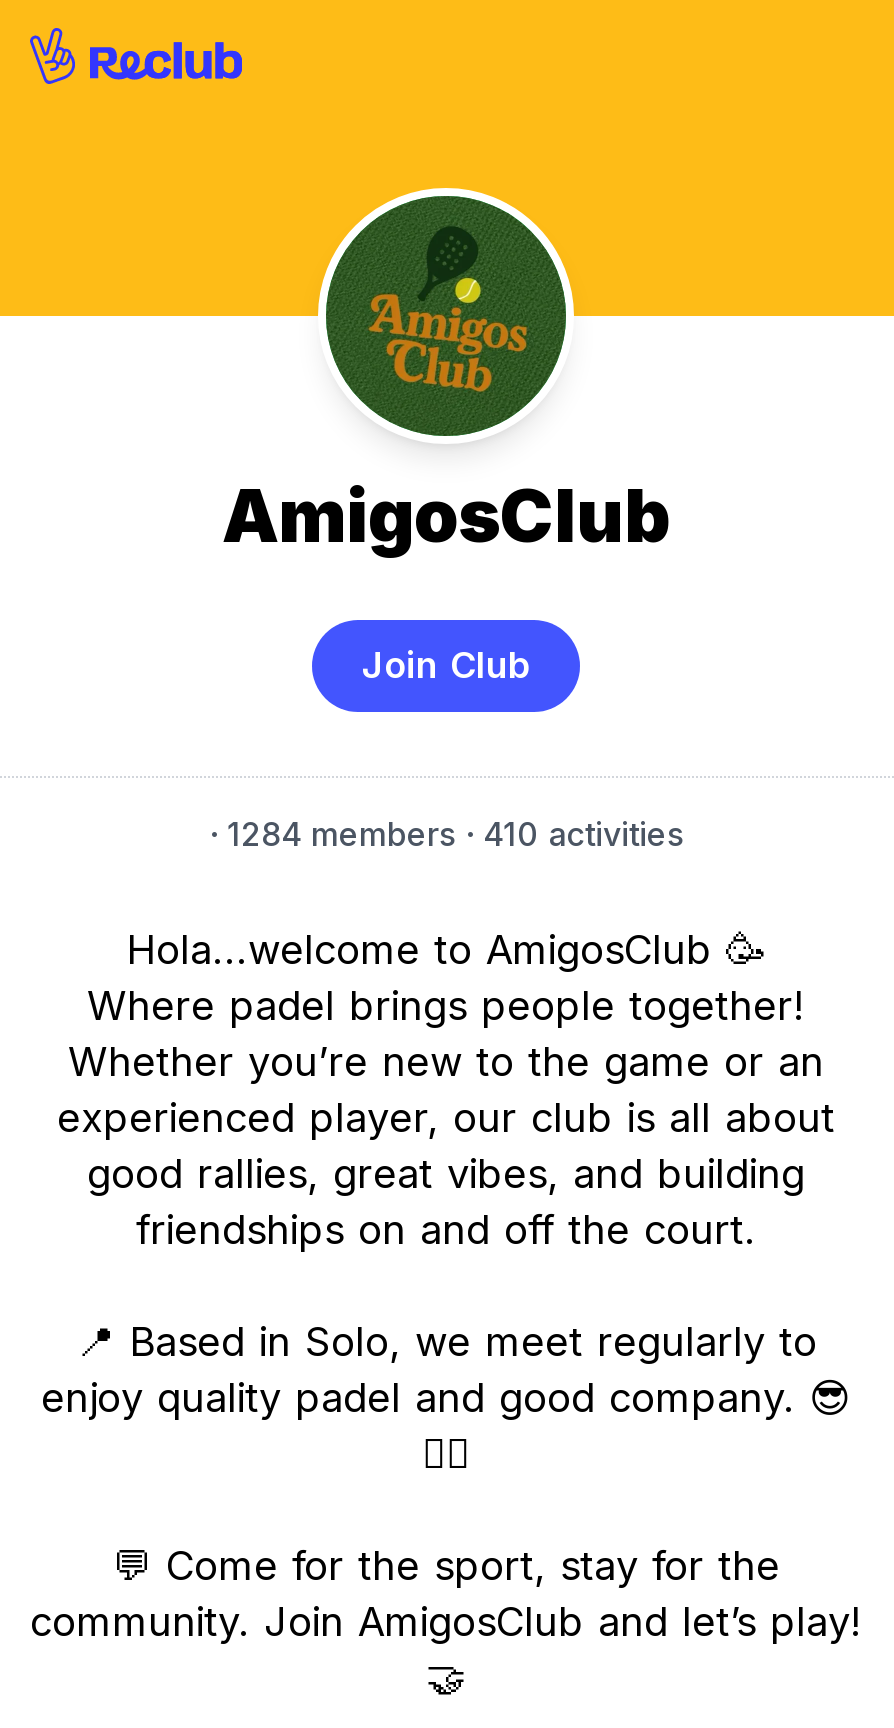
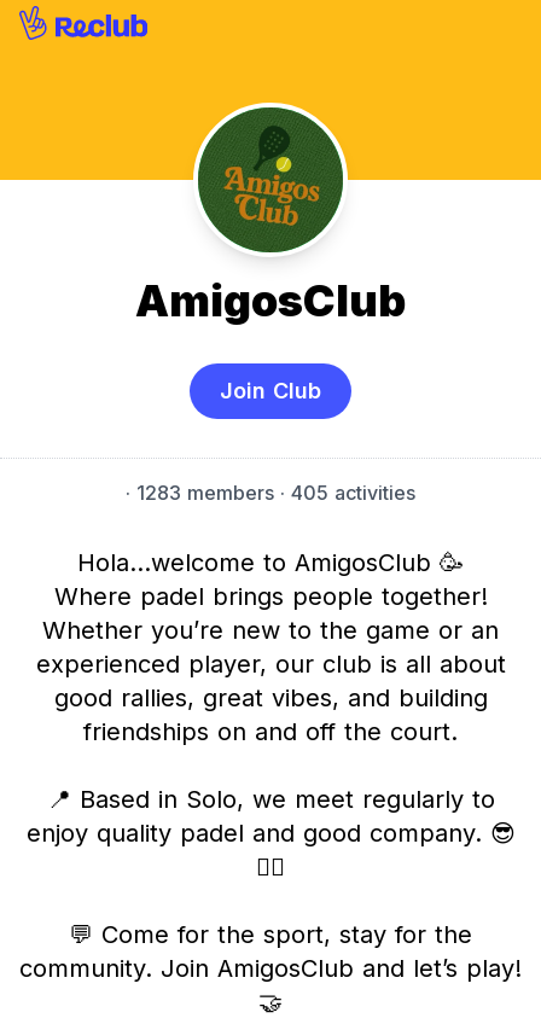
[209,814,683,854] · 1284 members · 410 activities -> [126,481,415,505] · 1283 members · 405 activities

